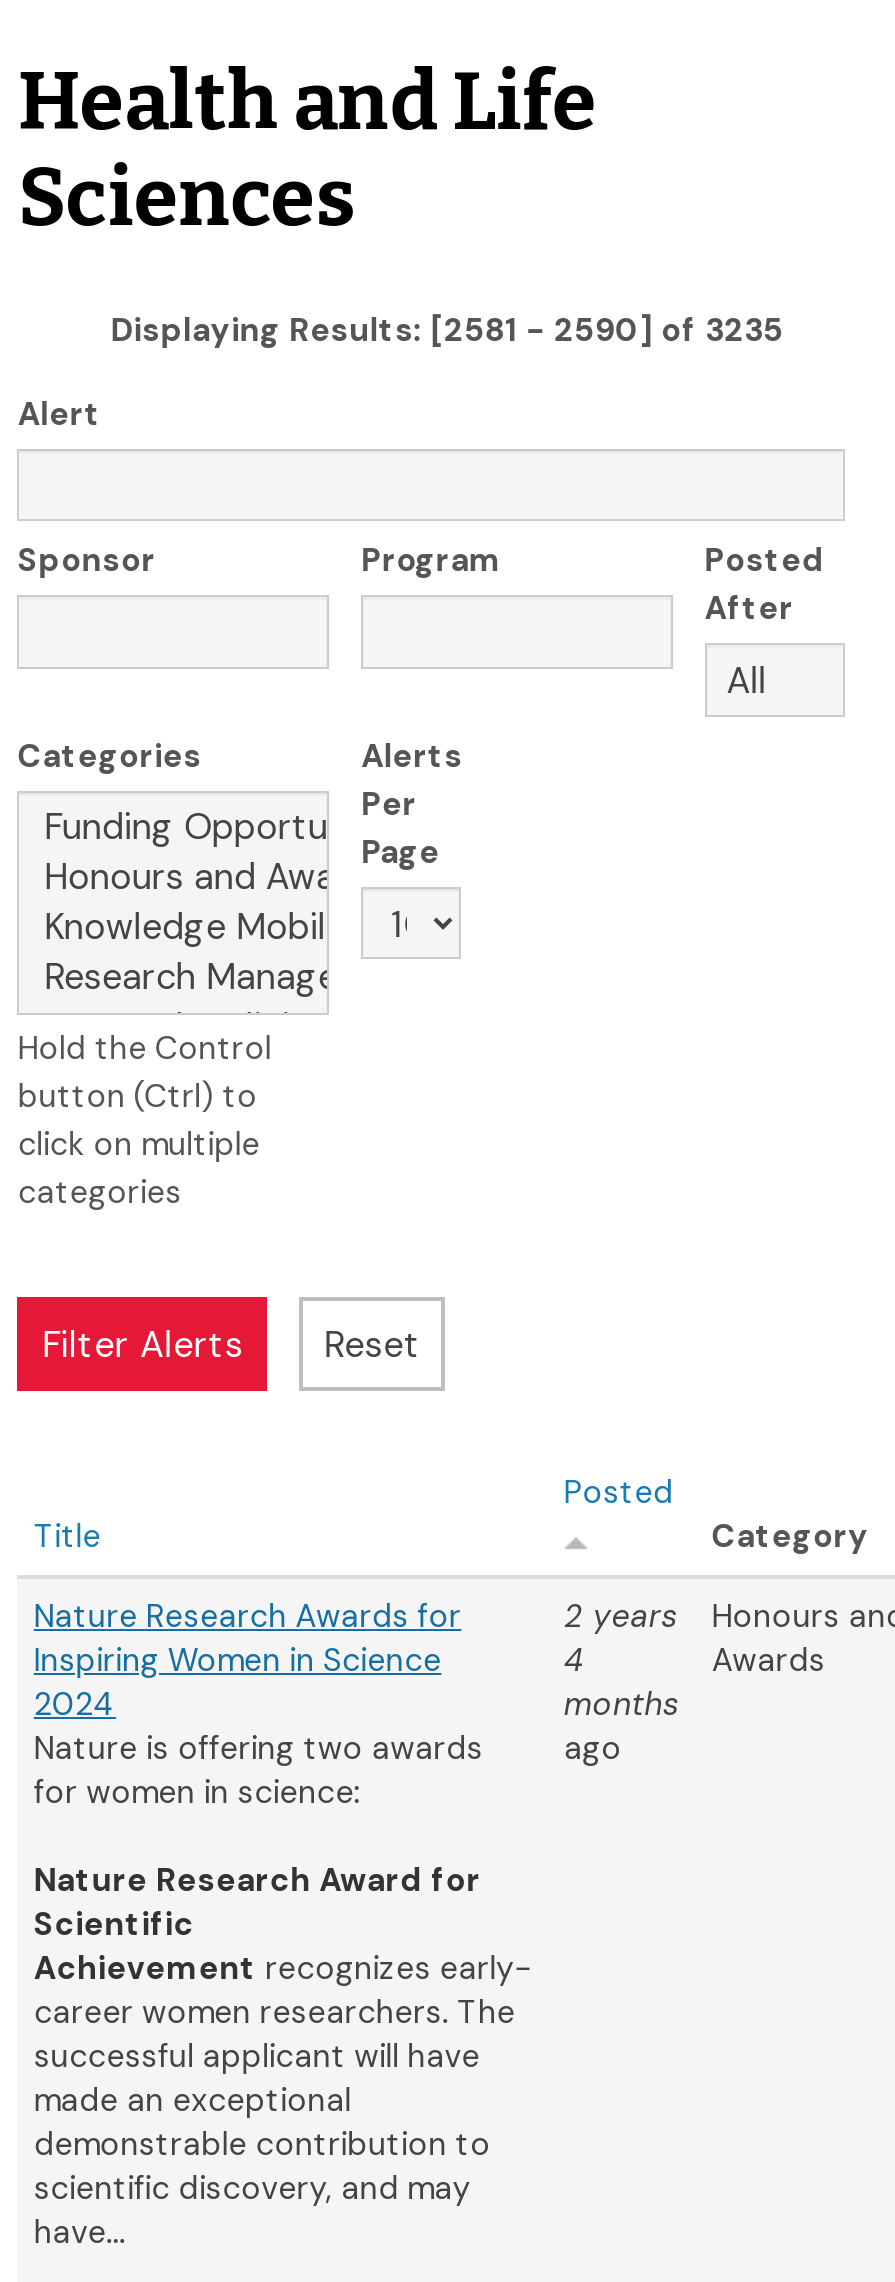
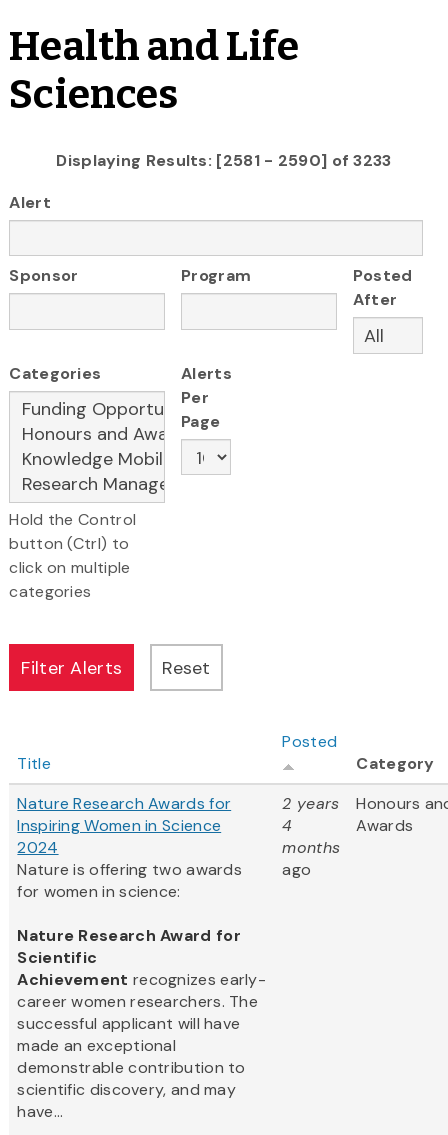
[111,309,783,351] Displaying Results: [2581 - 2590] of 3235 -> [56,150,392,171] Displaying Results: [2581 - 2590] of 3233

